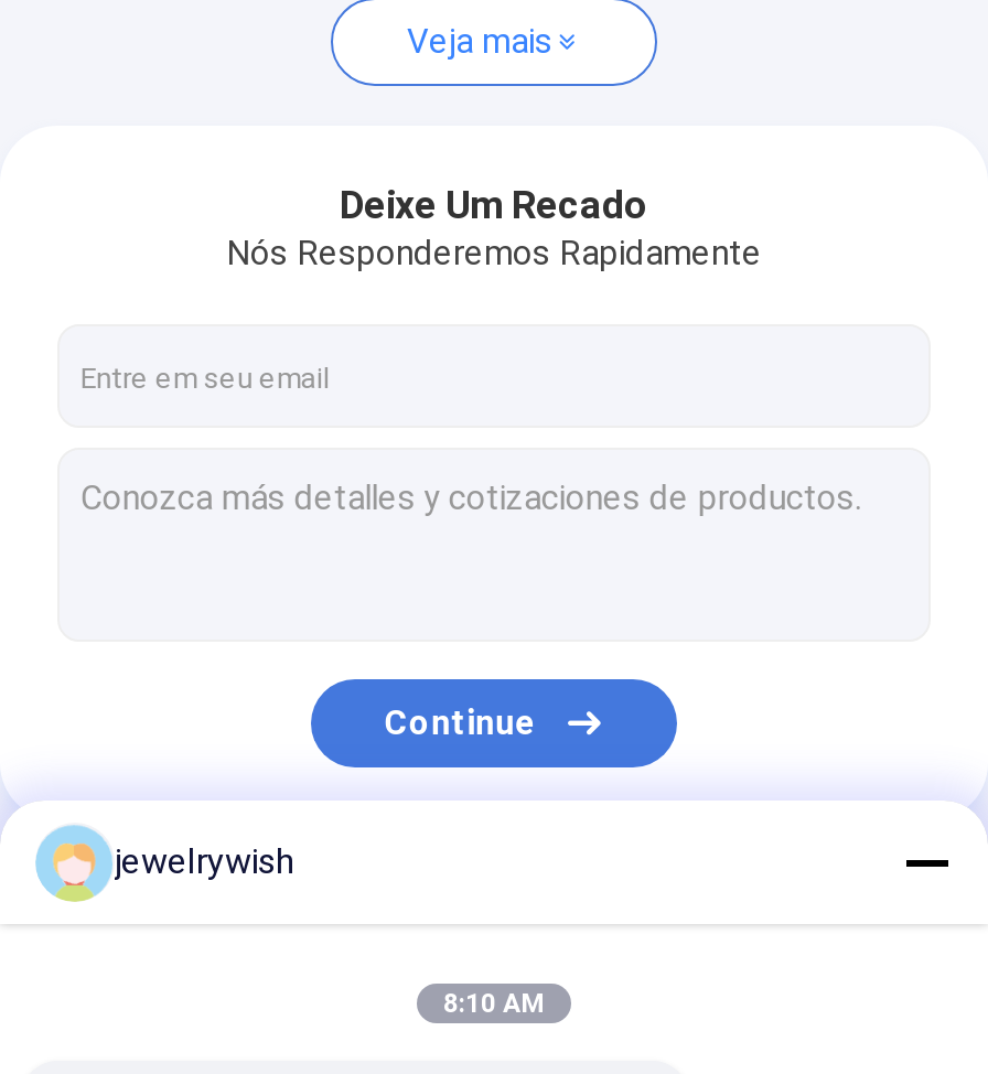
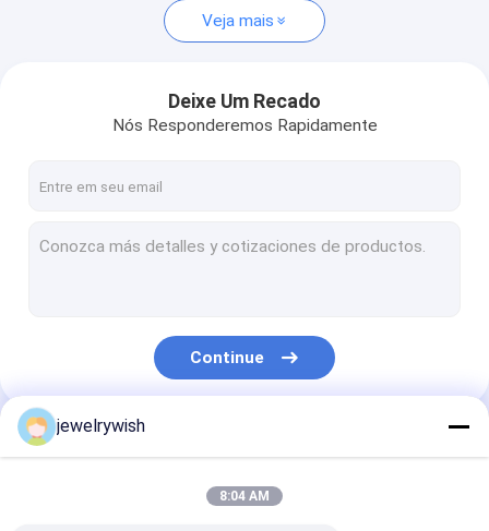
[443,988,545,1019] 8:10 AM -> [219,488,270,504] 8:04 AM

